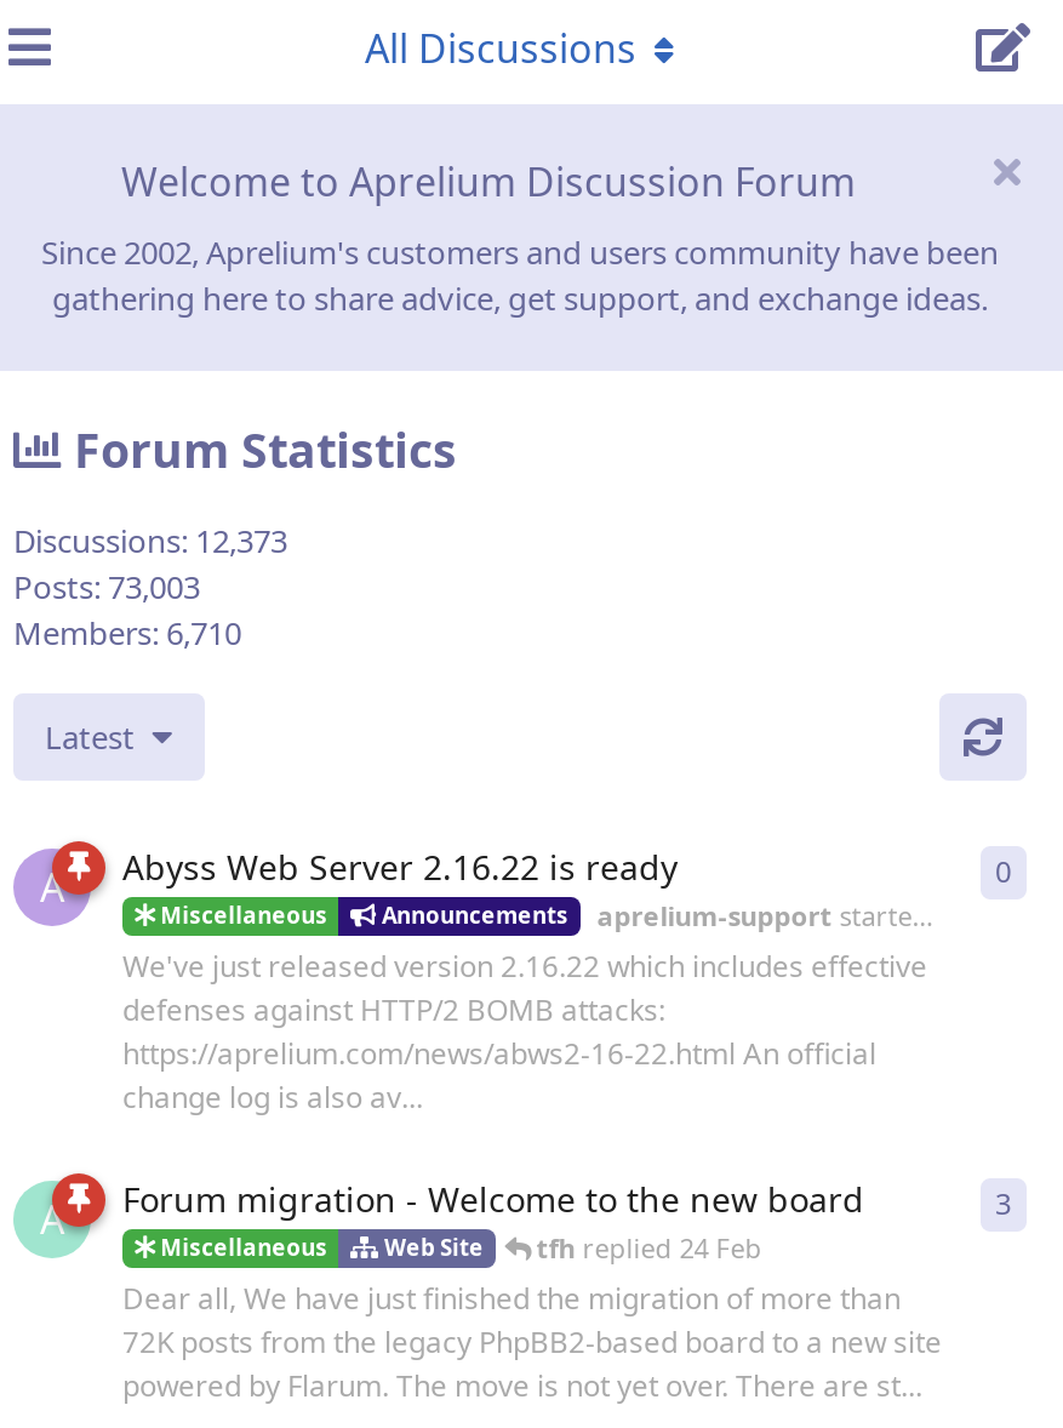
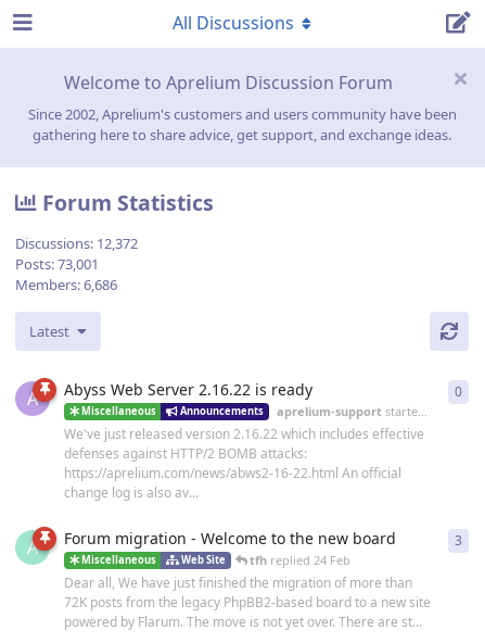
[13,519,287,563] Discussions: 12,373 -> [15,234,138,253] Discussions: 12,372
[13,565,200,609] Posts: 73,003 -> [15,254,99,274] Posts: 73,001
[13,611,241,655] Members: 6,710 -> [15,275,117,295] Members: 6,686

